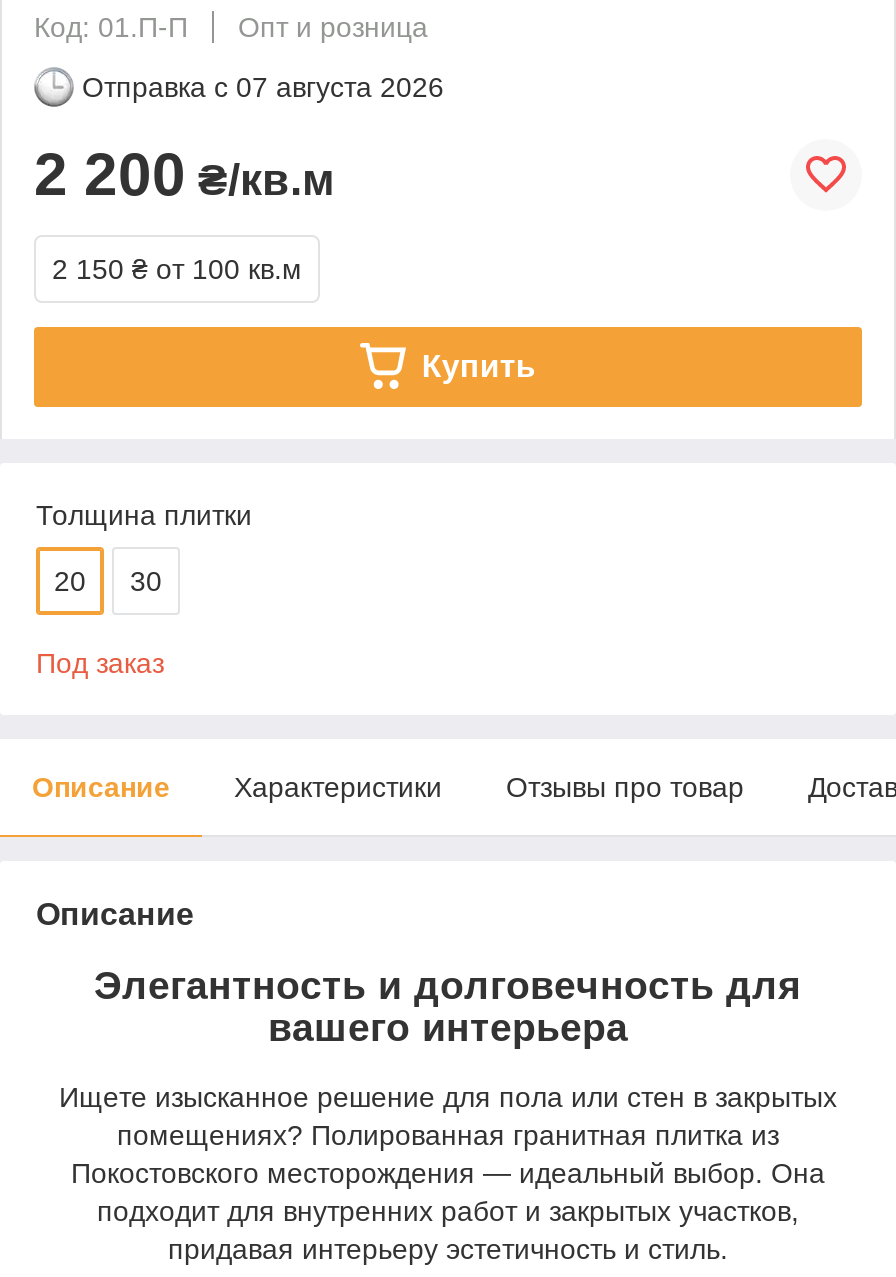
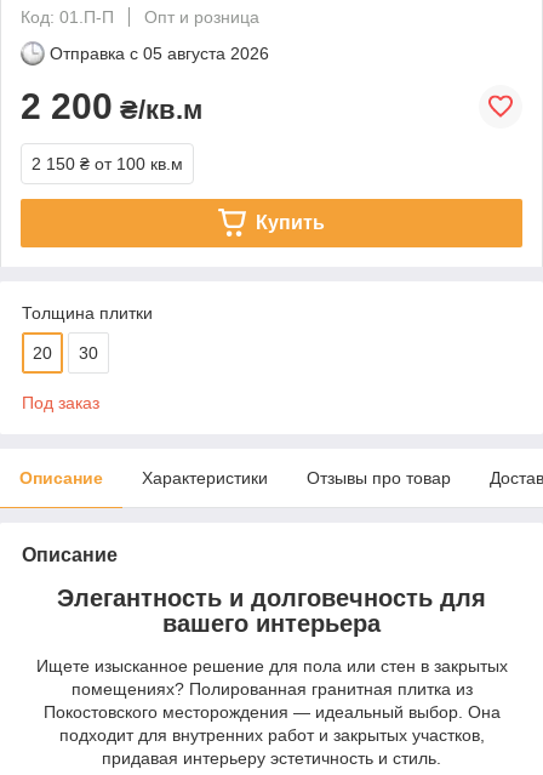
[82,71,444,103] Отправка с 07 августа 2026 -> [50,43,269,63] Отправка с 05 августа 2026

